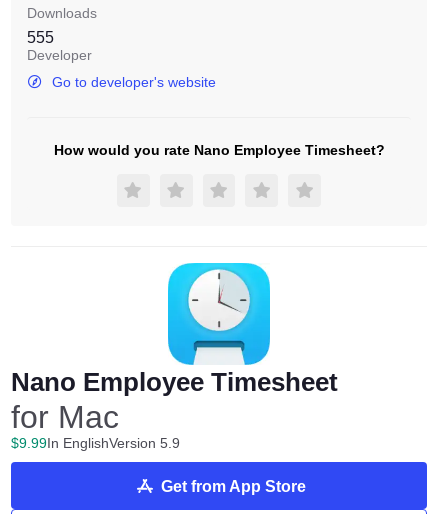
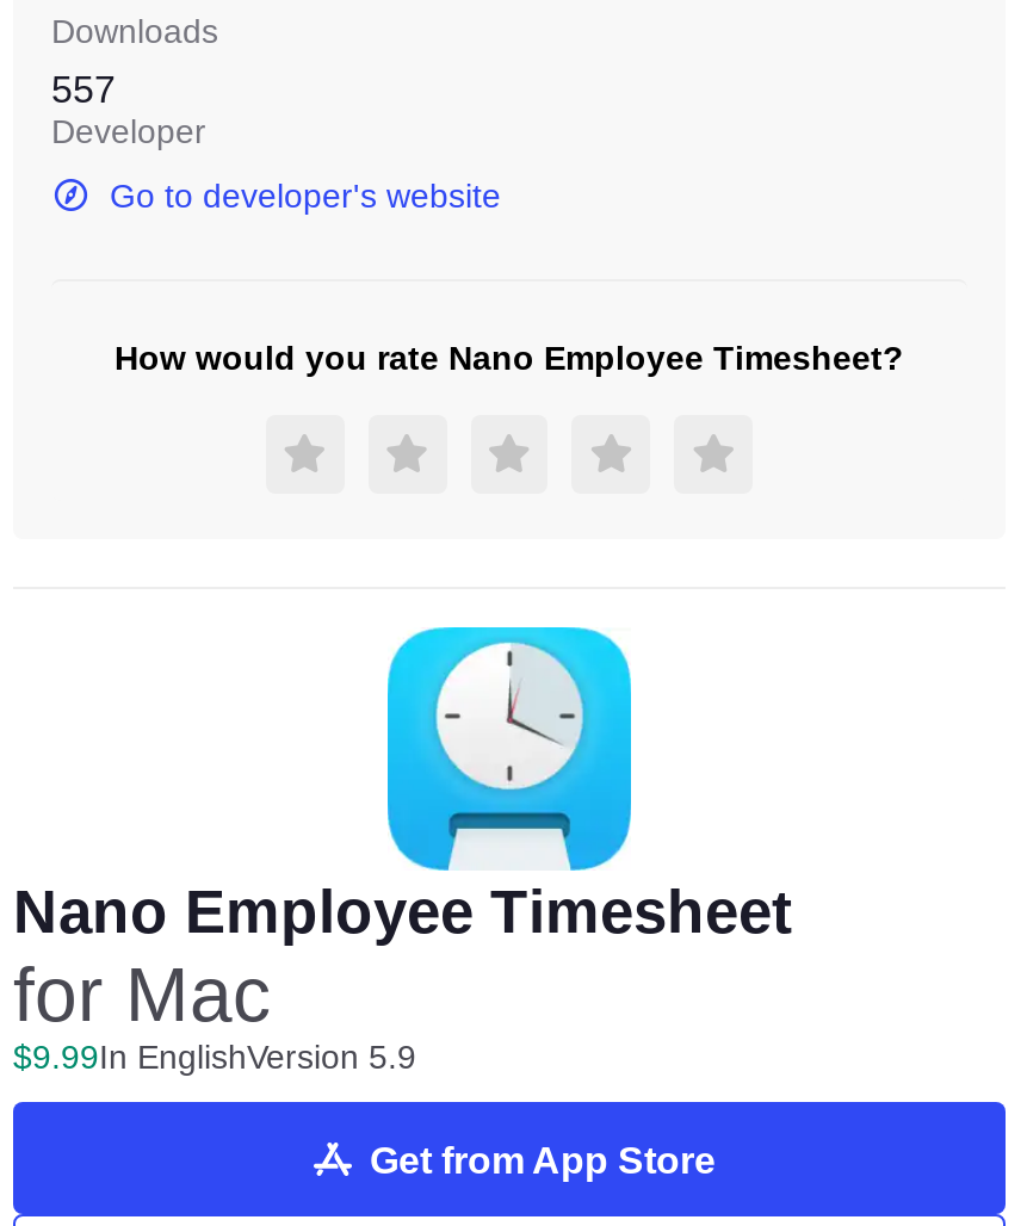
[27,27,54,48] 555 -> [51,65,116,115] 557

